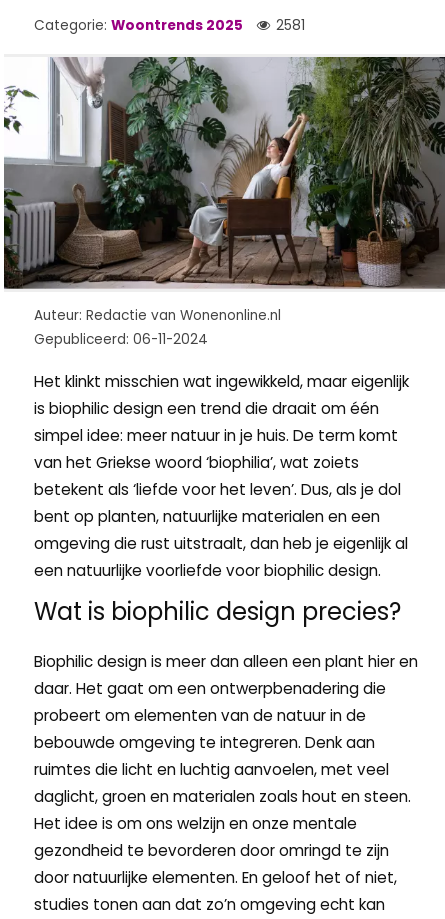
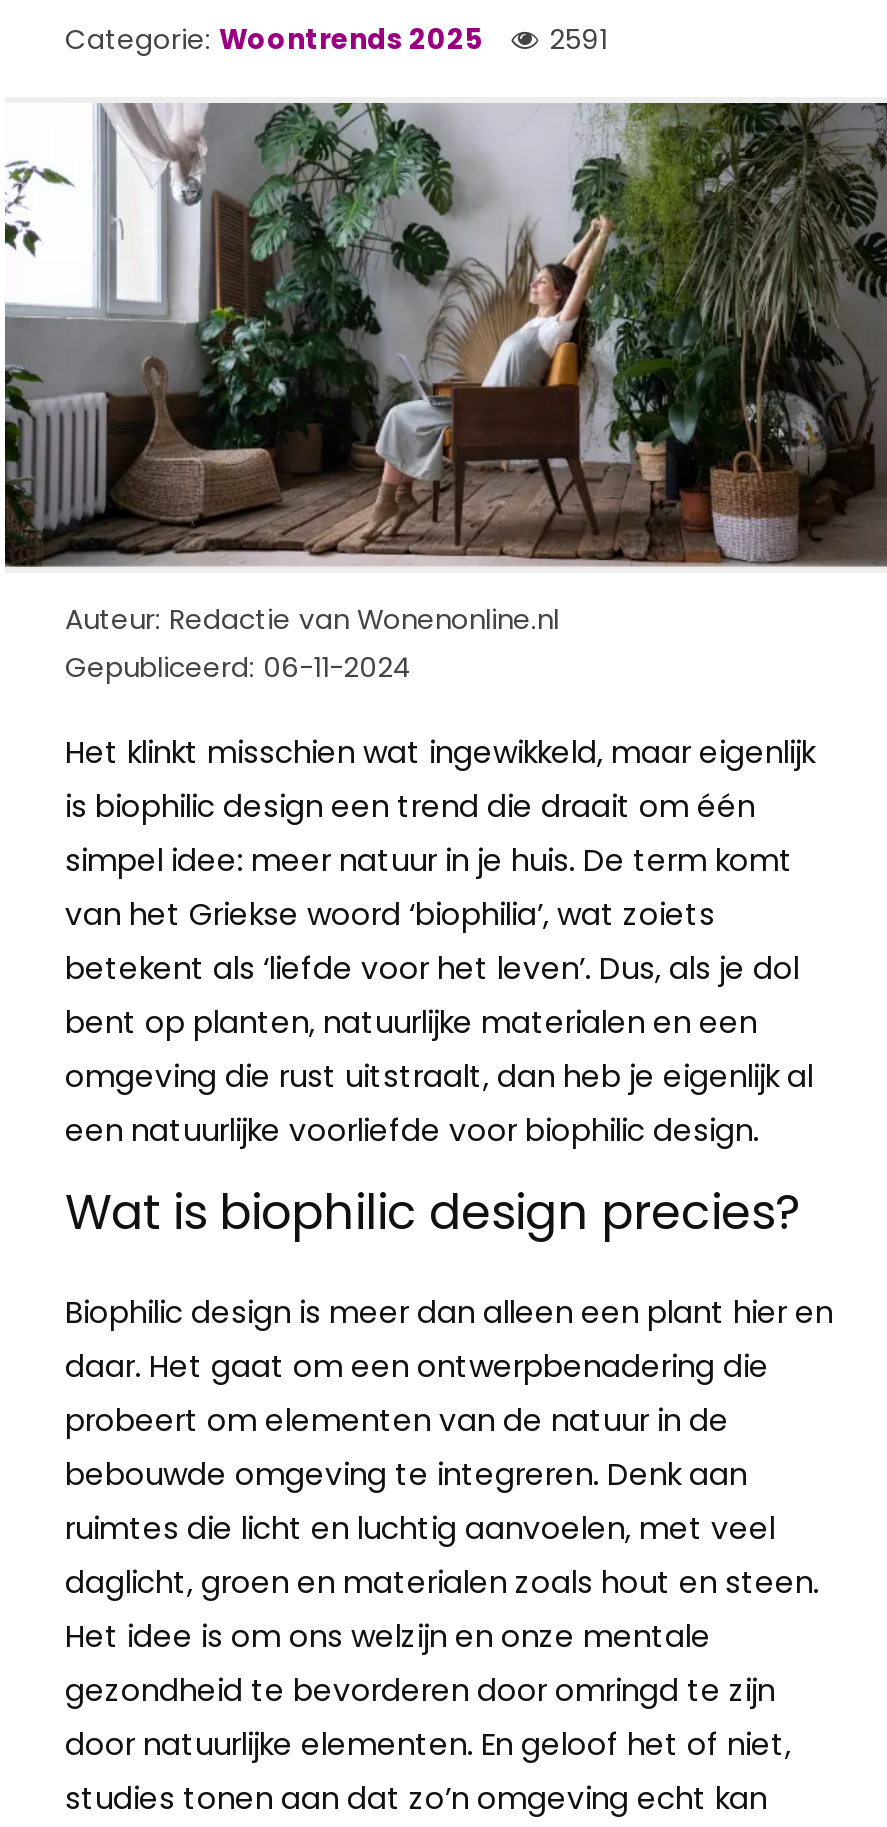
[34,16,305,35] Categorie: Woontrends 2025 2581 -> [65,21,607,59] Categorie: Woontrends 2025 2591

